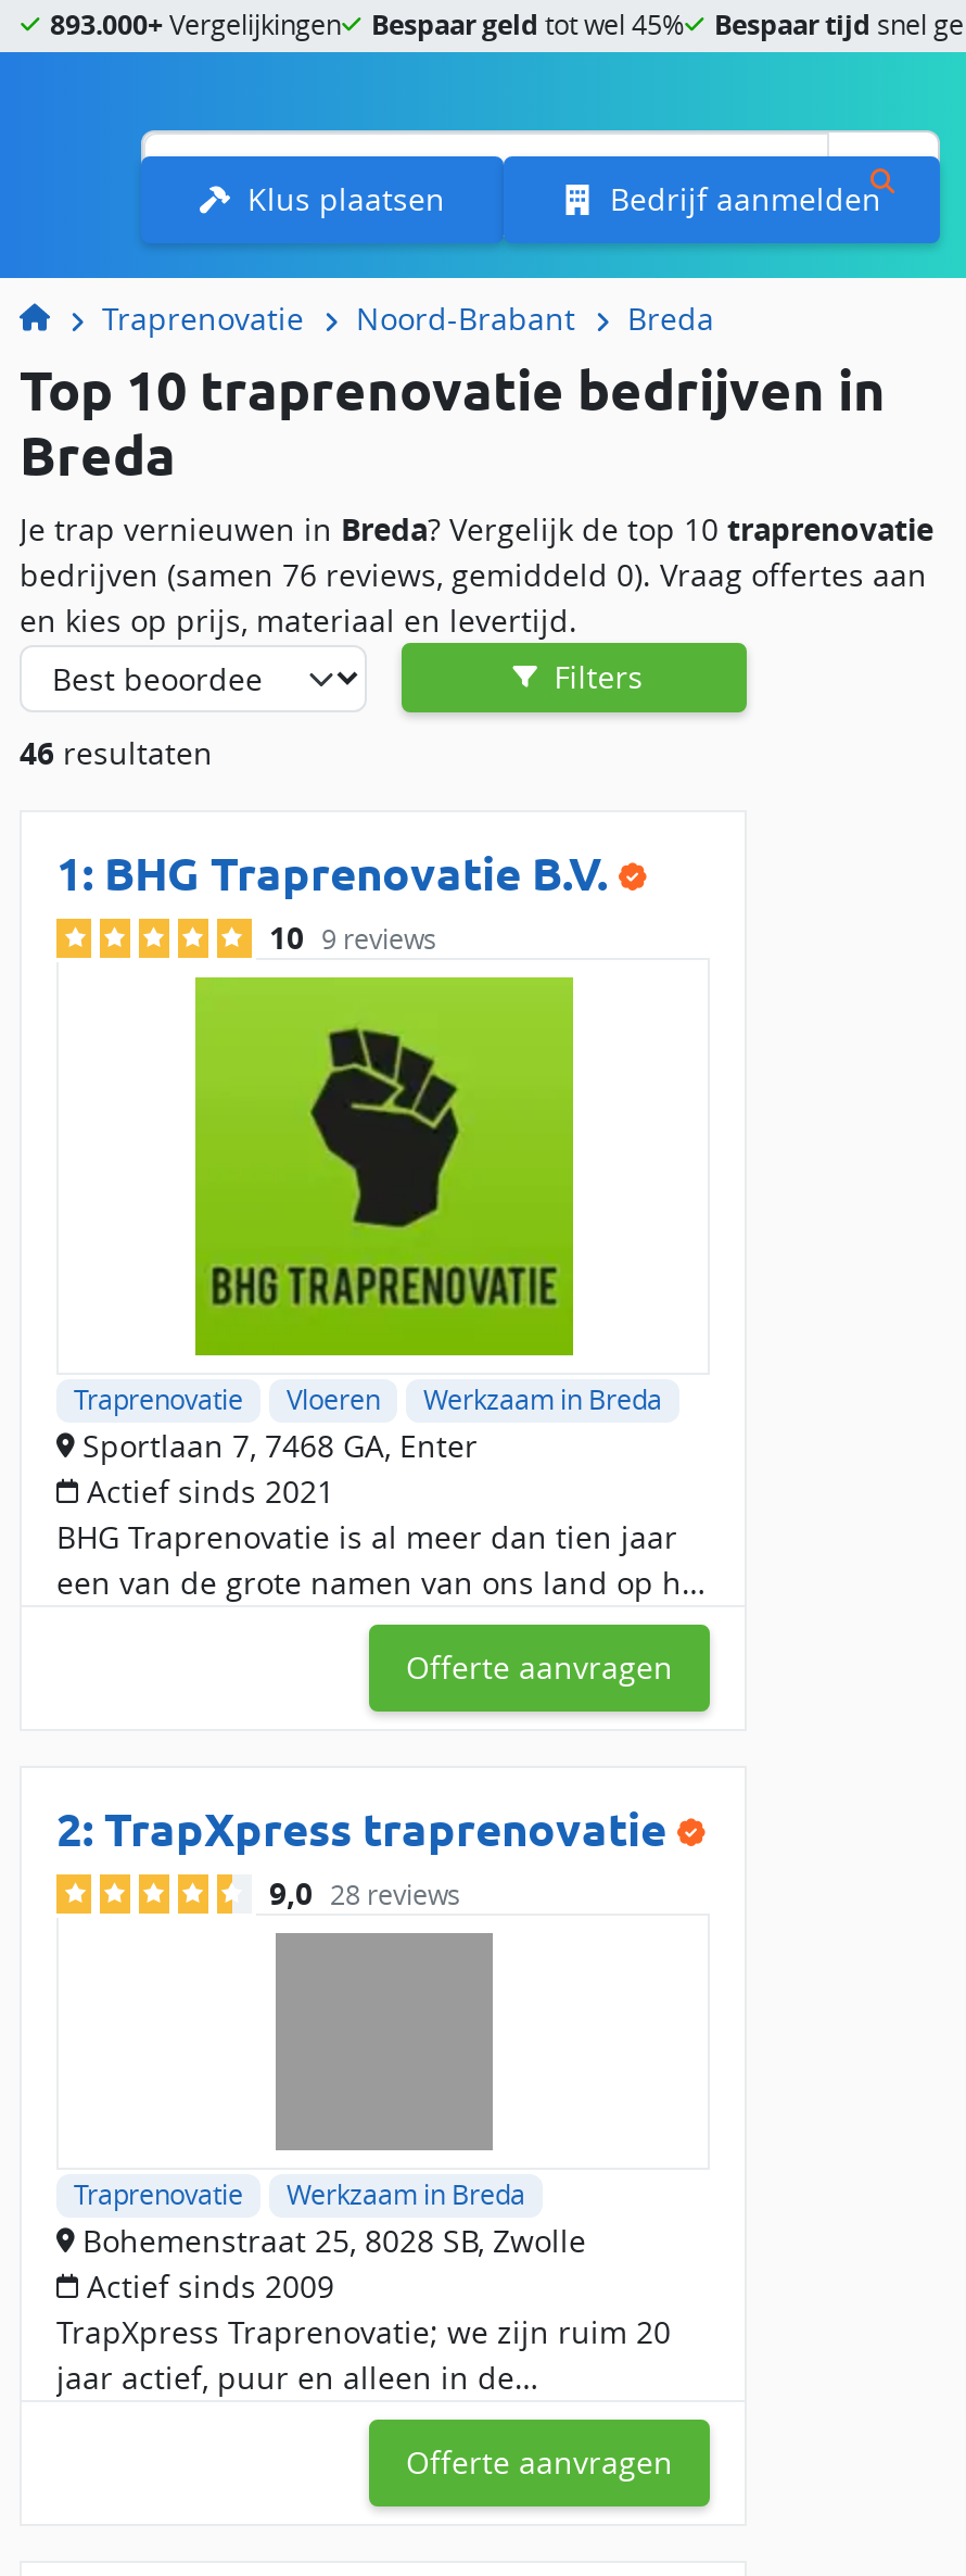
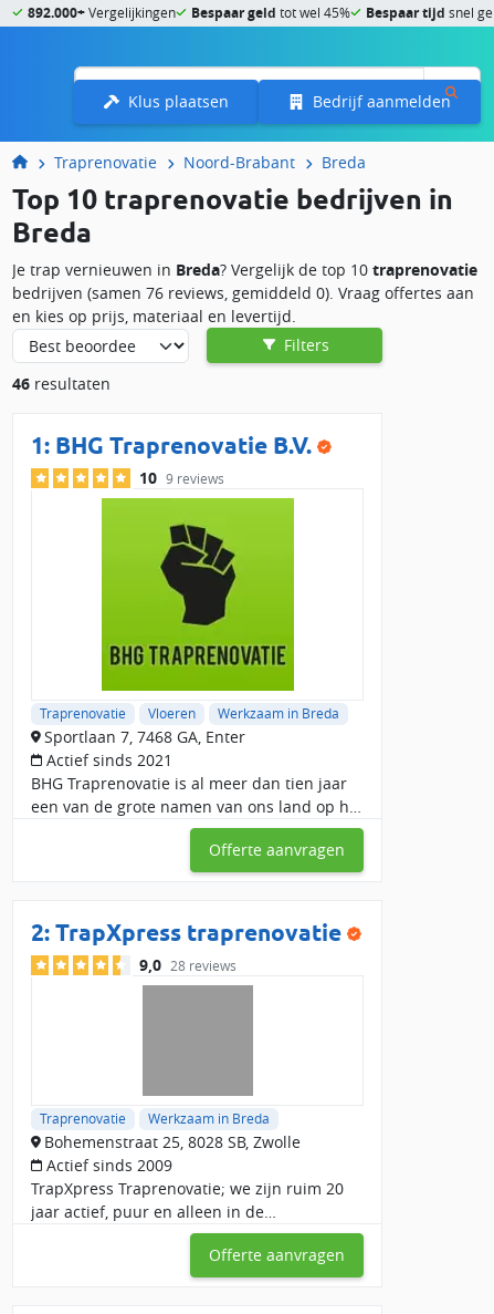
[50,7,341,43] 893.000+ Vergelijkingen -> [28,3,176,22] 892.000+ Vergelijkingen

